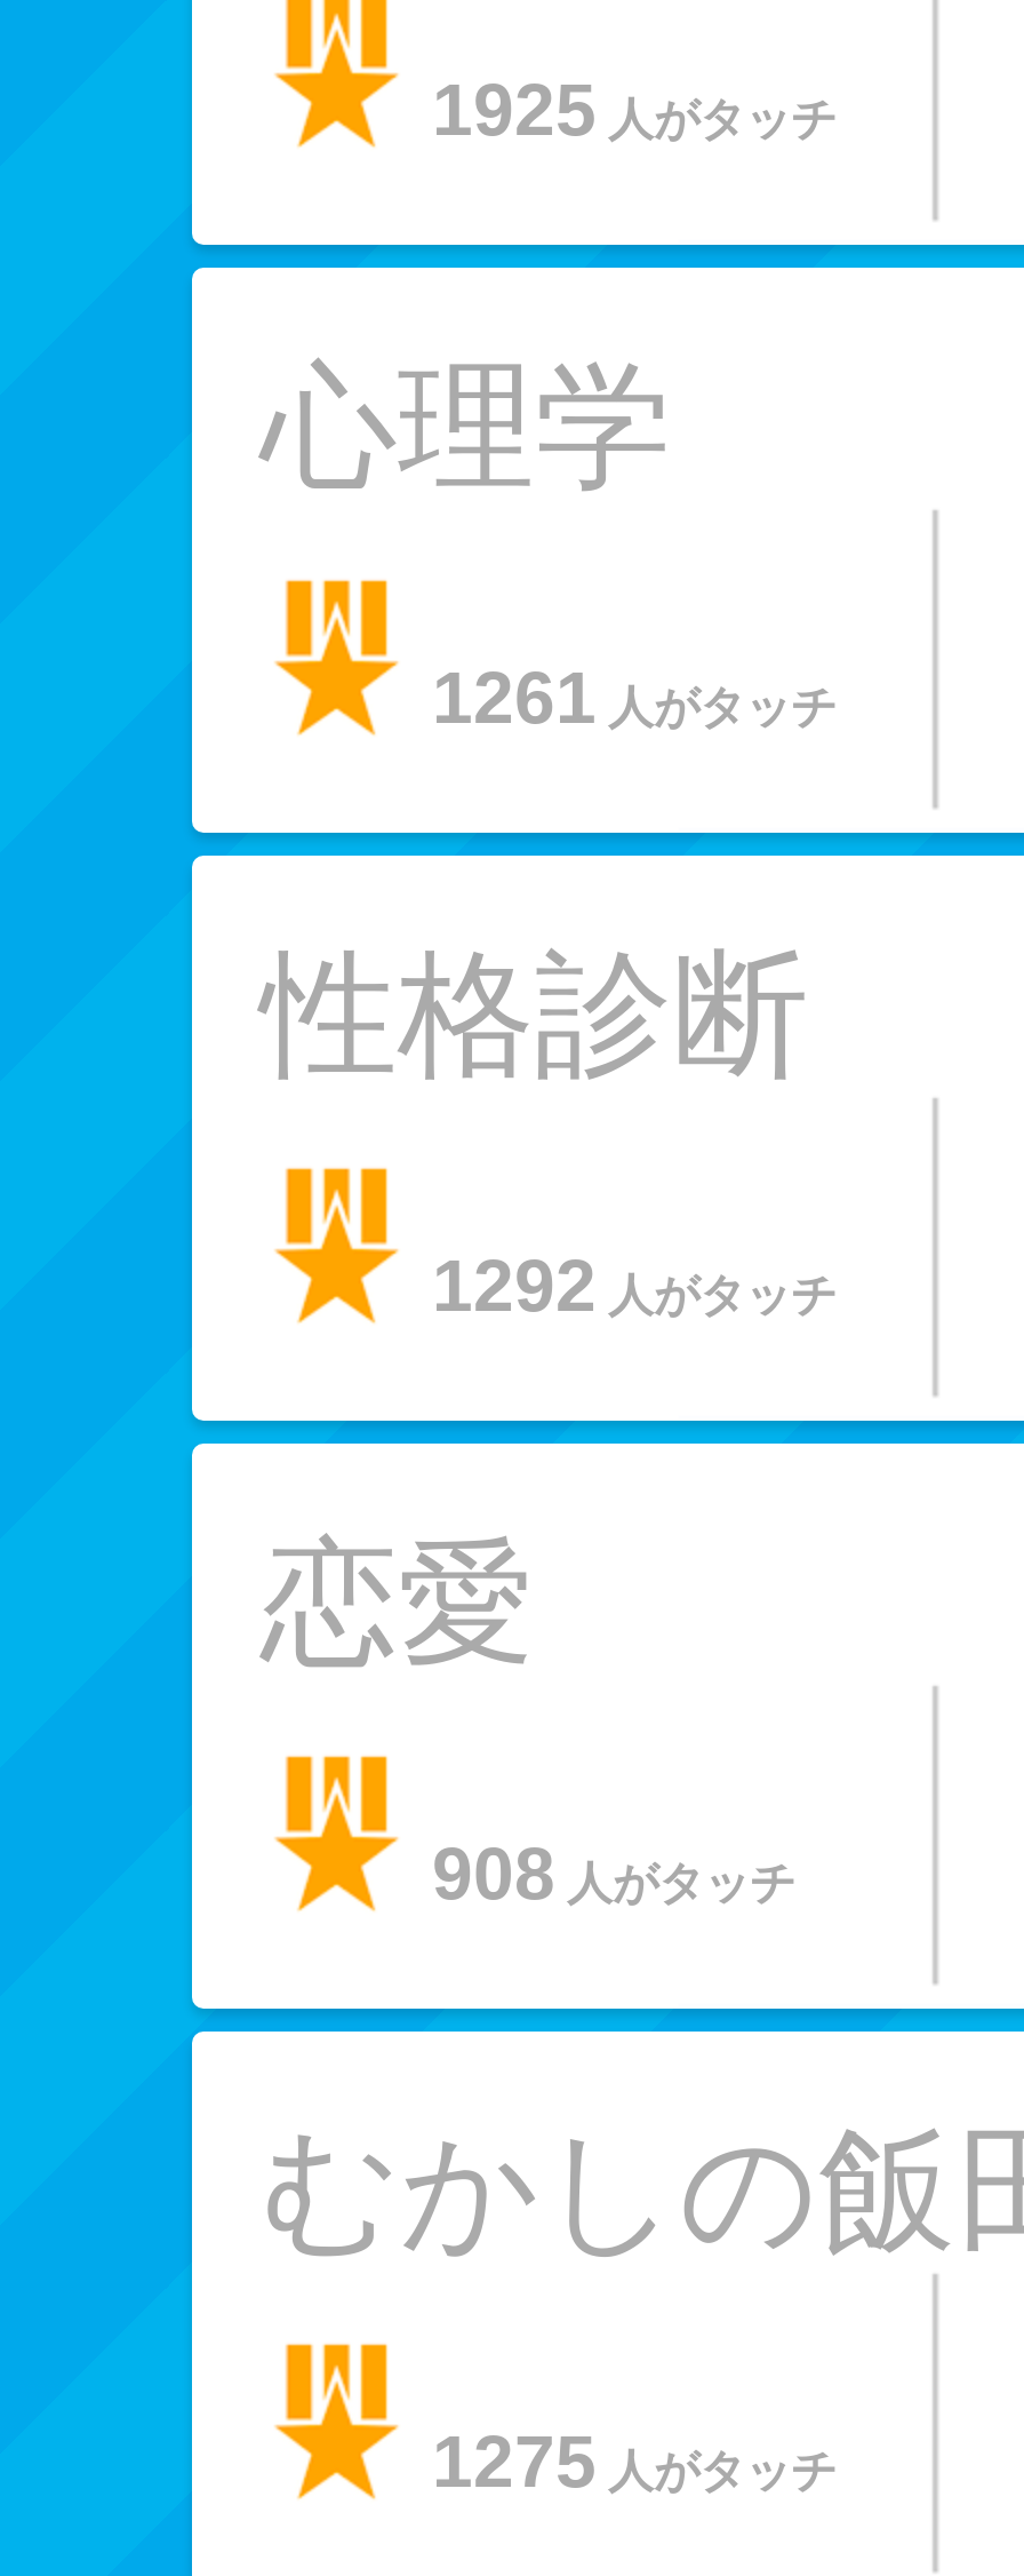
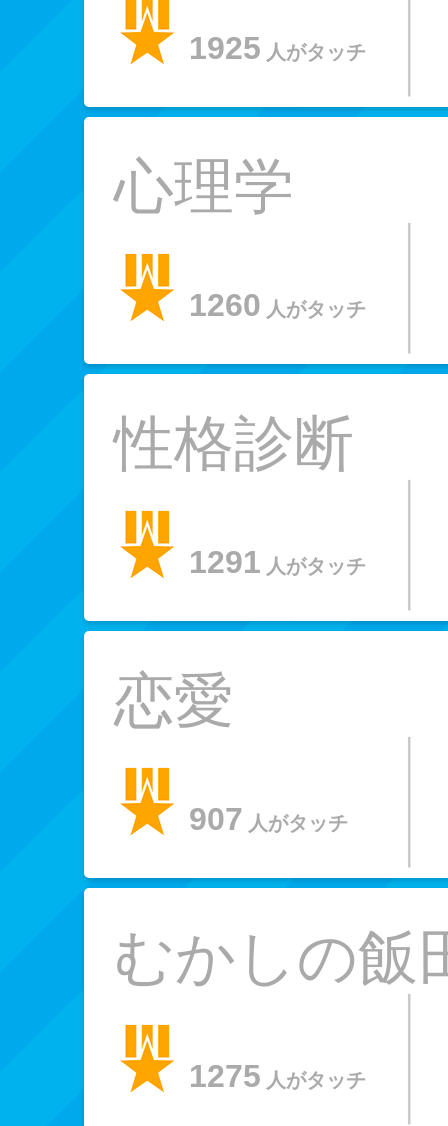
[432,656,837,739] 1261 人がタッチ -> [189,287,366,323] 1260 人がタッチ
[432,1244,837,1327] 1292 人がタッチ -> [189,544,366,580] 1291 人がタッチ
[432,1832,795,1915] 908 人がタッチ -> [189,801,348,837] 907 人がタッチ

